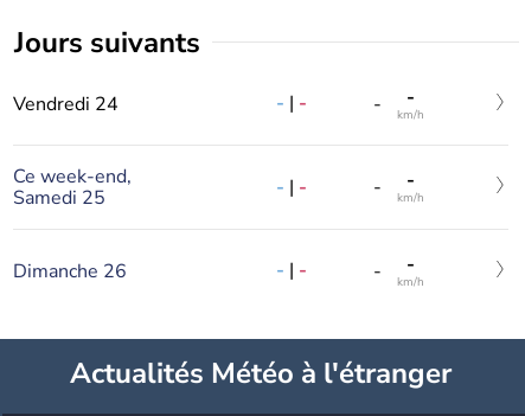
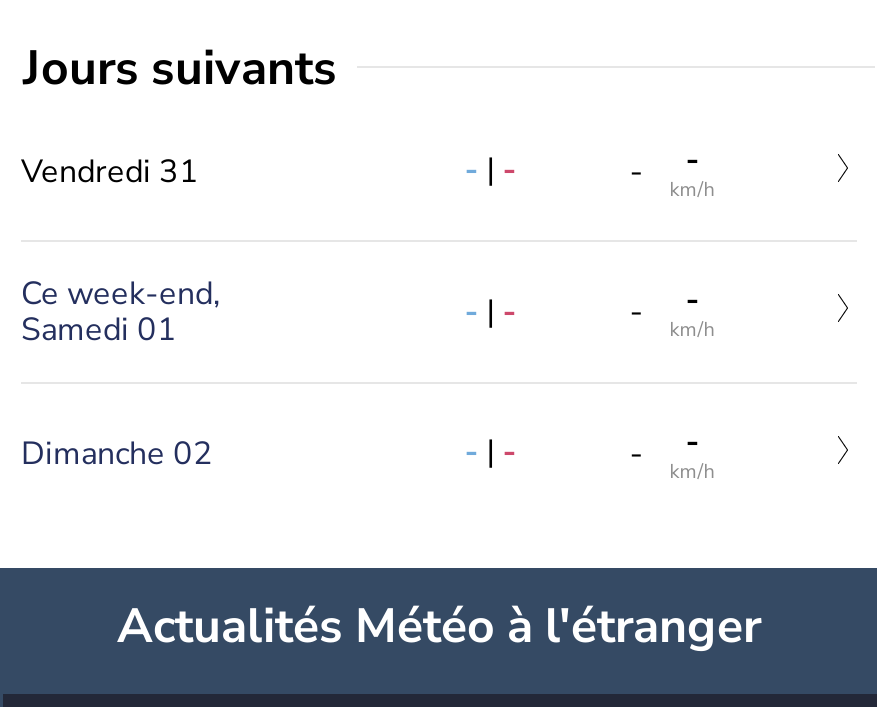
[13,91,119,117] Vendredi 24 -> [21,149,199,193] Vendredi 31
[13,185,105,211] Samedi 25 -> [21,308,177,352] Samedi 01
[13,258,127,284] Dimanche 26 -> [21,432,213,476] Dimanche 02

